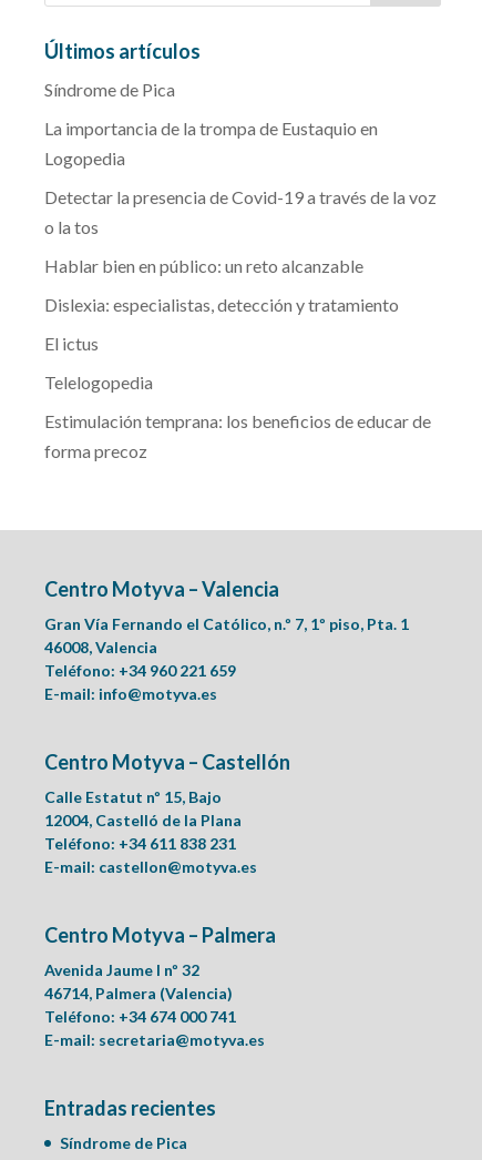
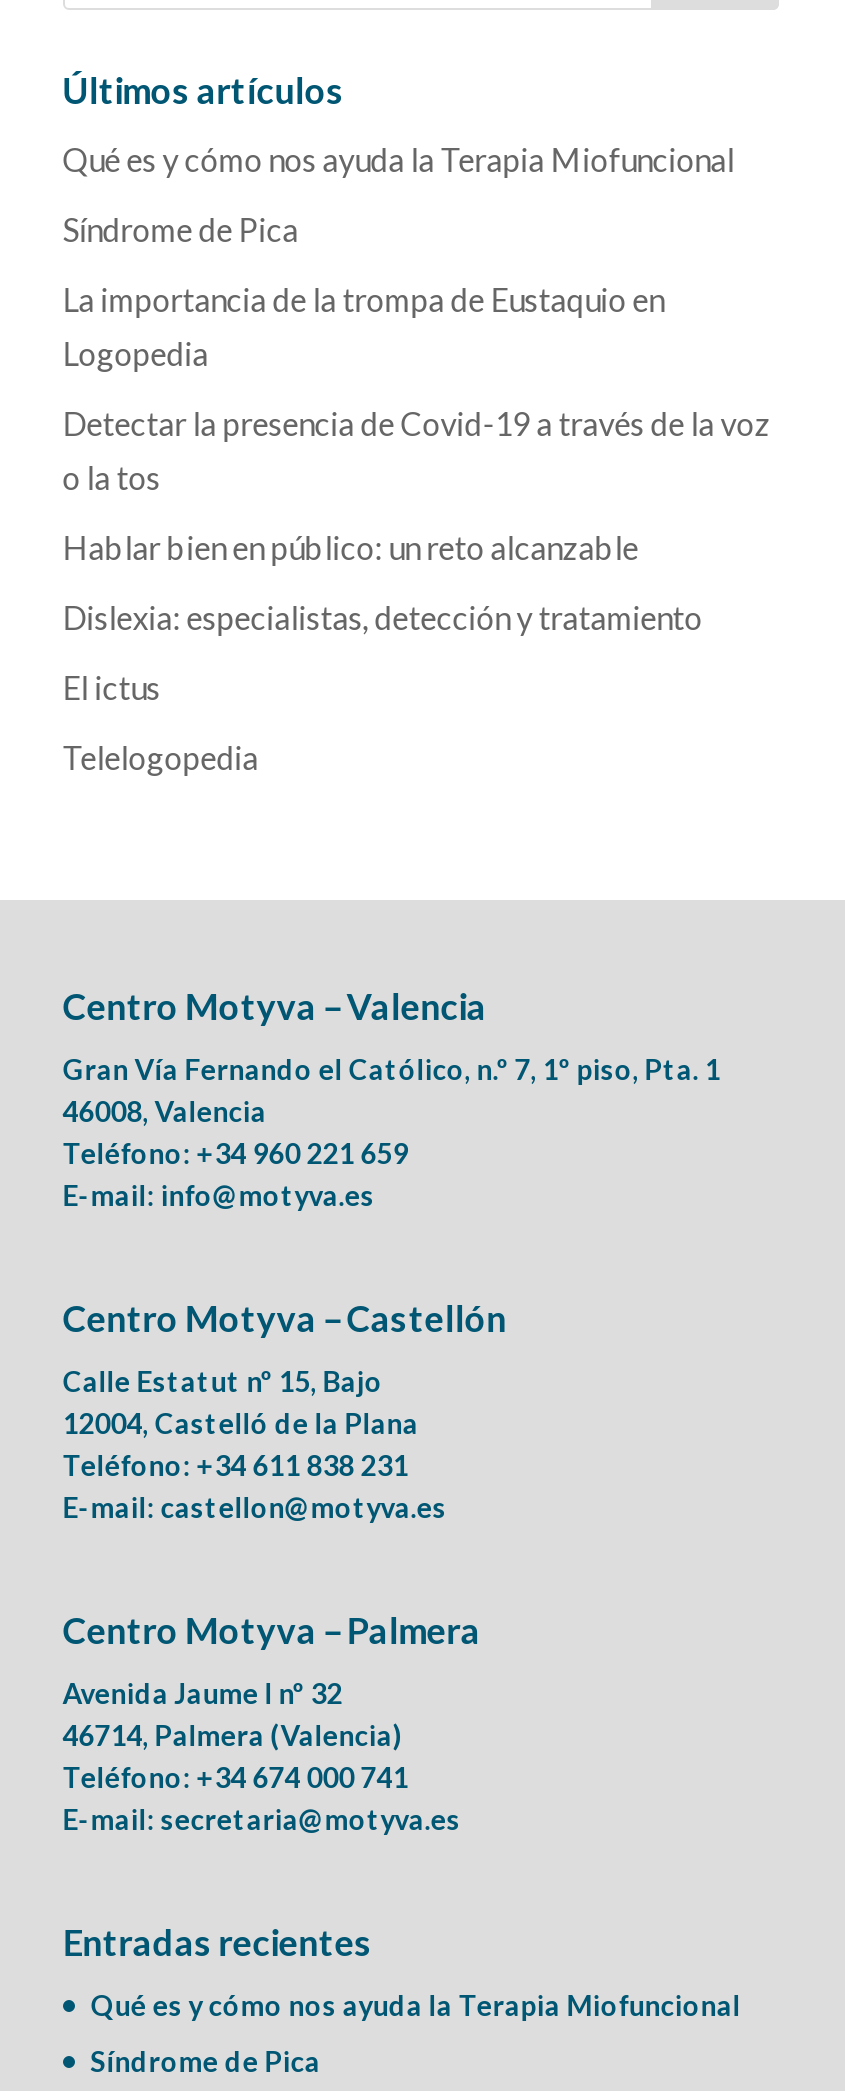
none -> [63,139,735,177] Qué es y cómo nos ayuda la Terapia Miofuncional
moved [44,78,436,392] -> [63,209,771,775]: Síndrome de Pica | La importancia de la trompa de Eustaquio en | Logopedia | ... | El ictus | Telelogopedia
[44,410,431,461] Estimulación temprana: los beneficios de educar de | forma precoz -> none
moved [44,576,409,1120] -> [63,983,721,1964]: Centro Motyva – Valencia | Gran Vía Fernando el Católico, n.º 7, 1º piso, Pta. 1 | 46008, Valencia | ... | E-mail: secretaria@motyva.es | Entradas recientes
none -> [91,1988,741,2022] Qué es y cómo nos ayuda la Terapia Miofuncional

